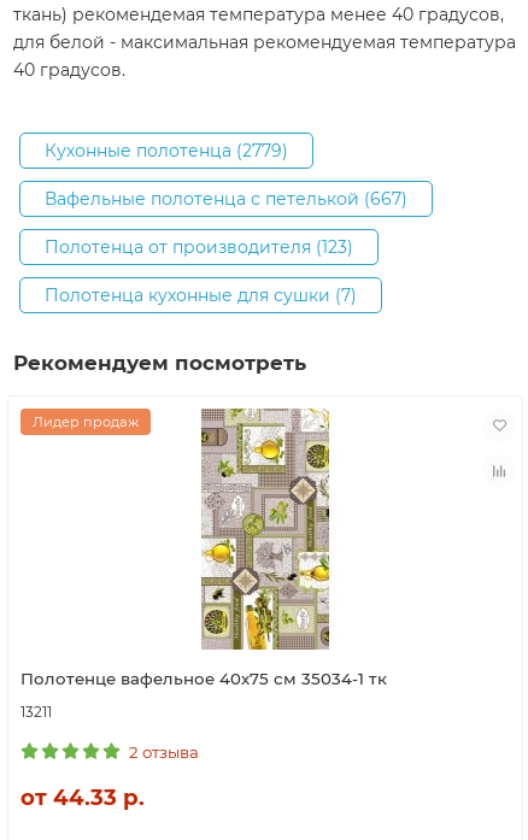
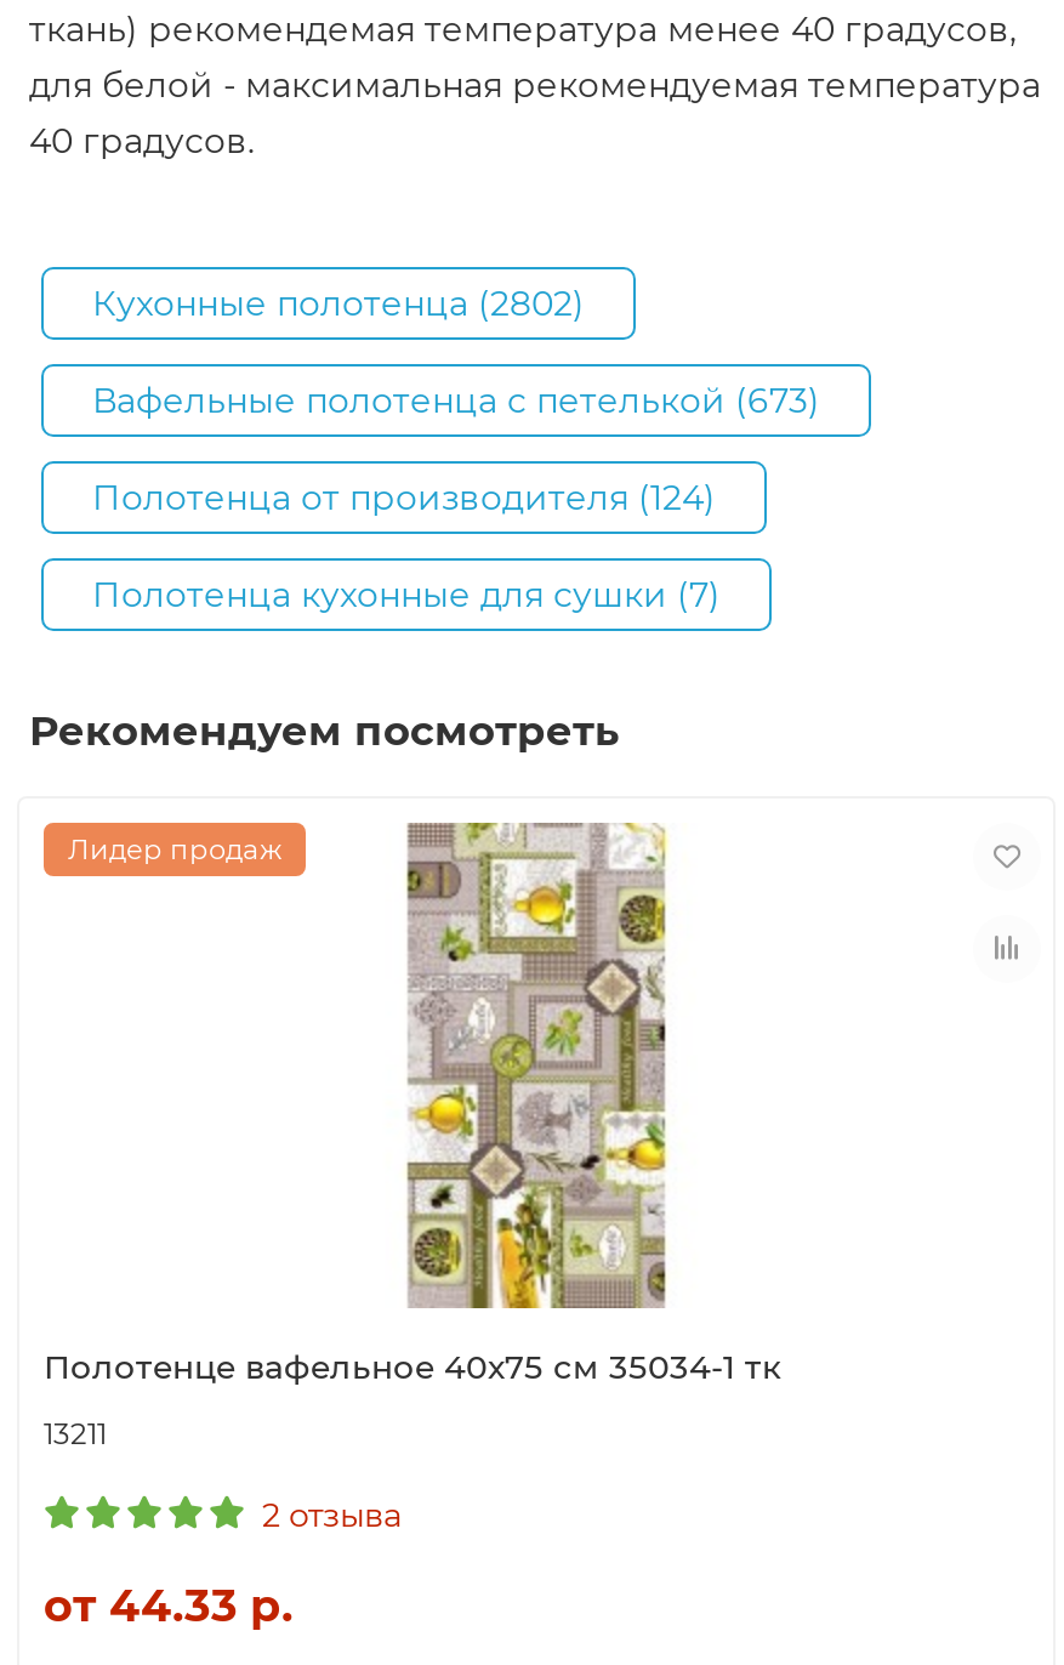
[45,140,288,161] Кухонные полотенца (2779) -> [92,281,585,325] Кухонные полотенца (2802)
[45,188,407,210] Вафельные полотенца с петелькой (667) -> [92,378,820,422] Вафельные полотенца с петелькой (673)
[45,236,353,258] Полотенца от производителя (123) -> [92,475,716,519] Полотенца от производителя (124)

